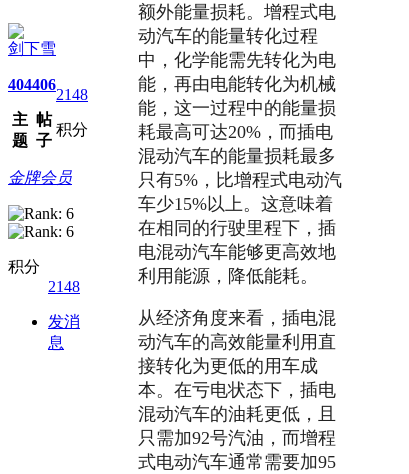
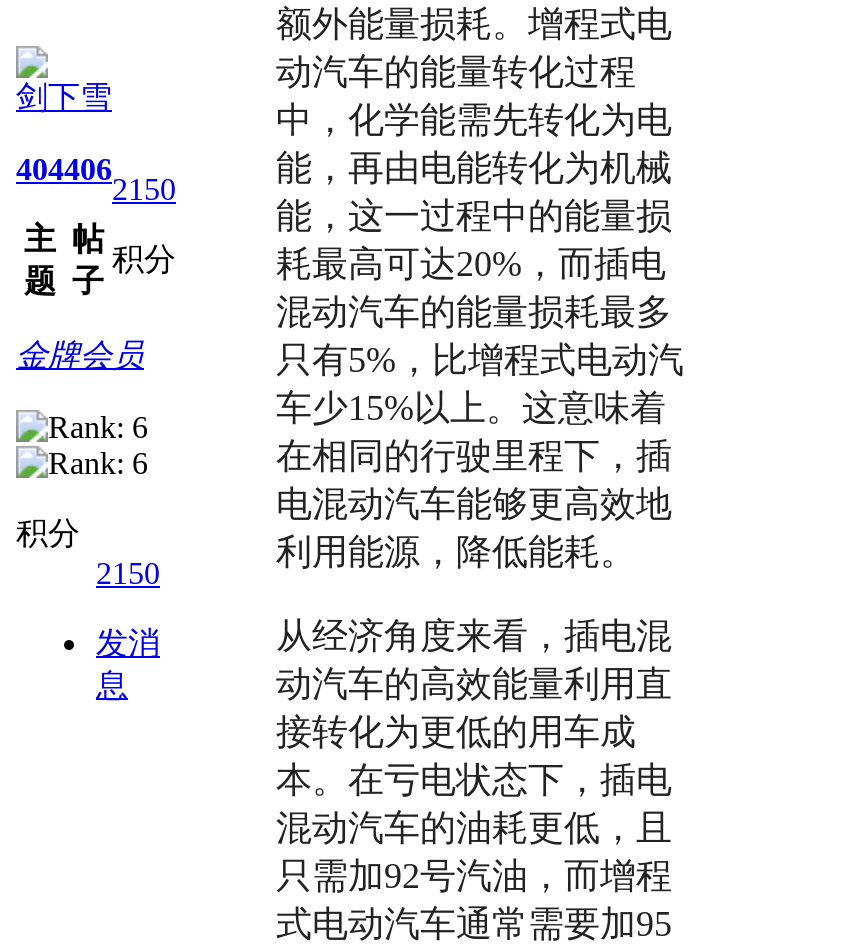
[56,86,88,103] 2148 -> [112,172,176,206] 2150
[48,278,80,295] 2148 -> [96,556,160,590] 2150

